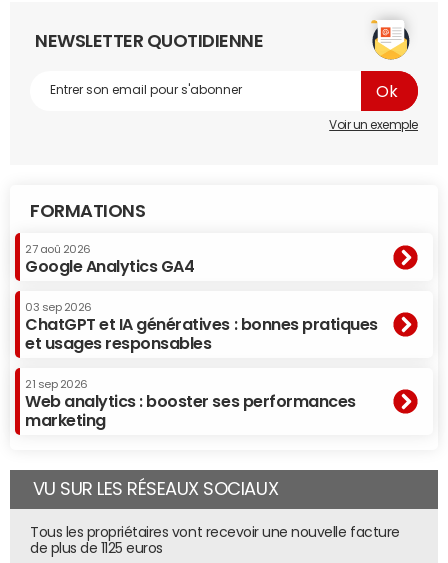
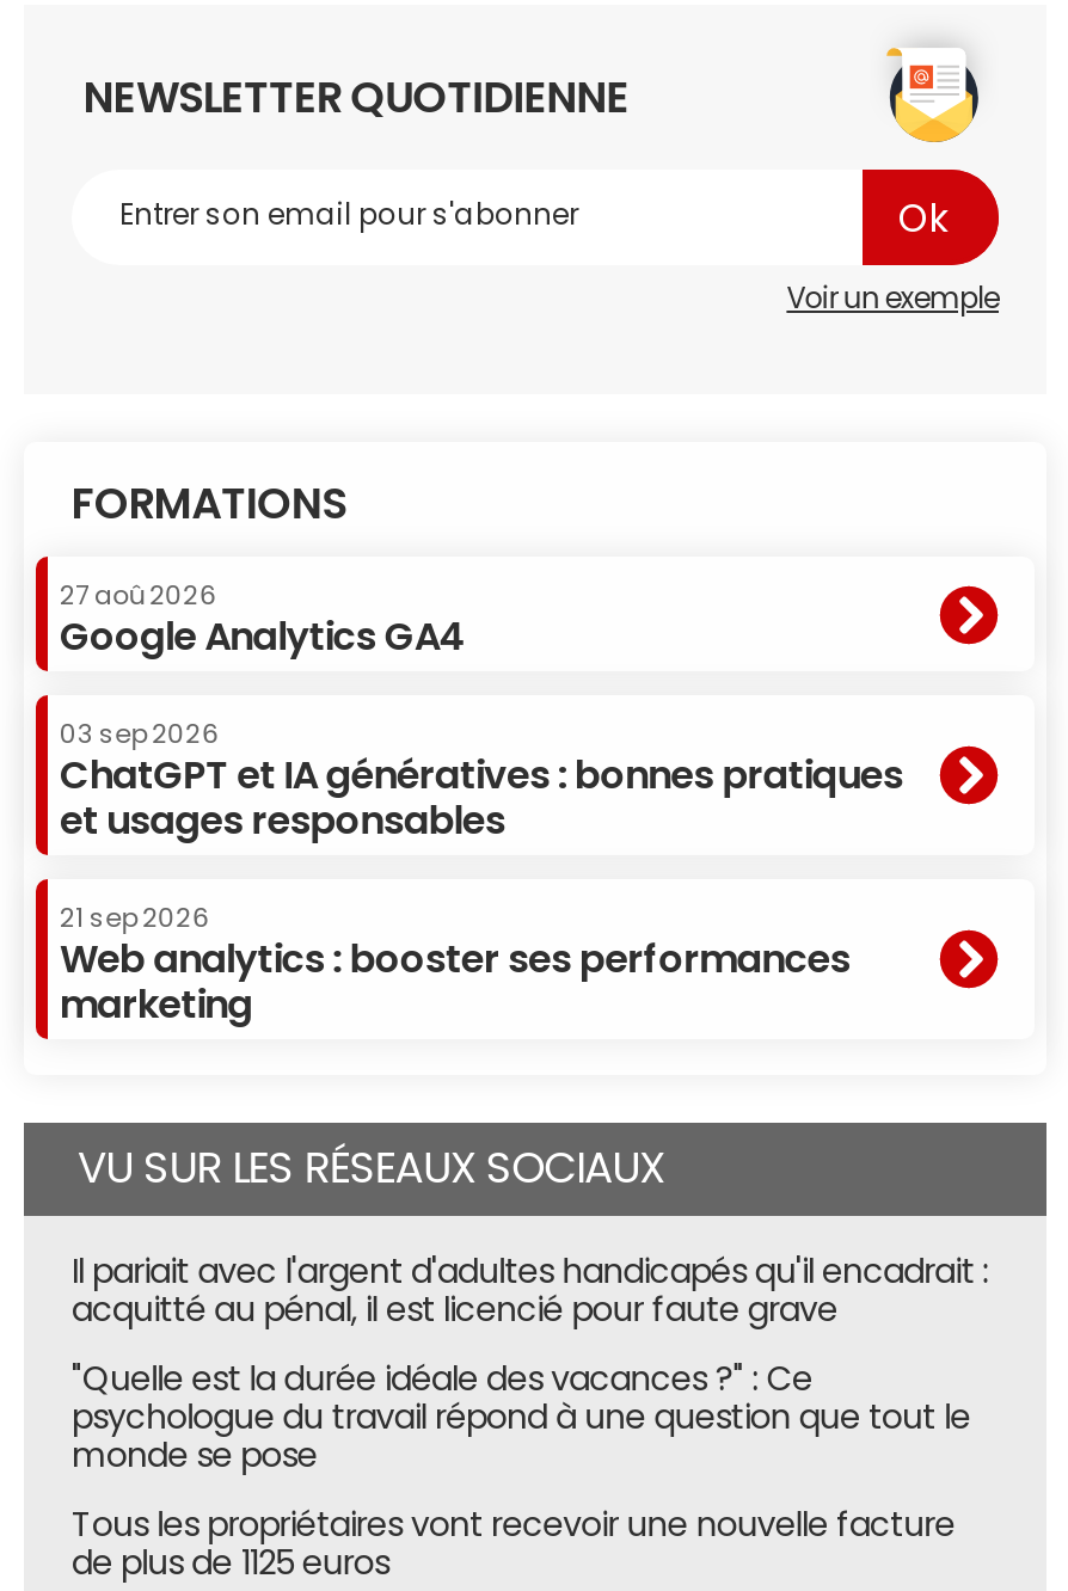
none -> [72,1253,989,1471] Il pariait avec l'argent d'adultes handicapés qu'il encadrait : | acquitté au pénal, il est licencié pour faute grave | "Quelle est la durée idéale des vacances ?" : Ce | psychologue du travail répond à une question que tout le | monde se pose

